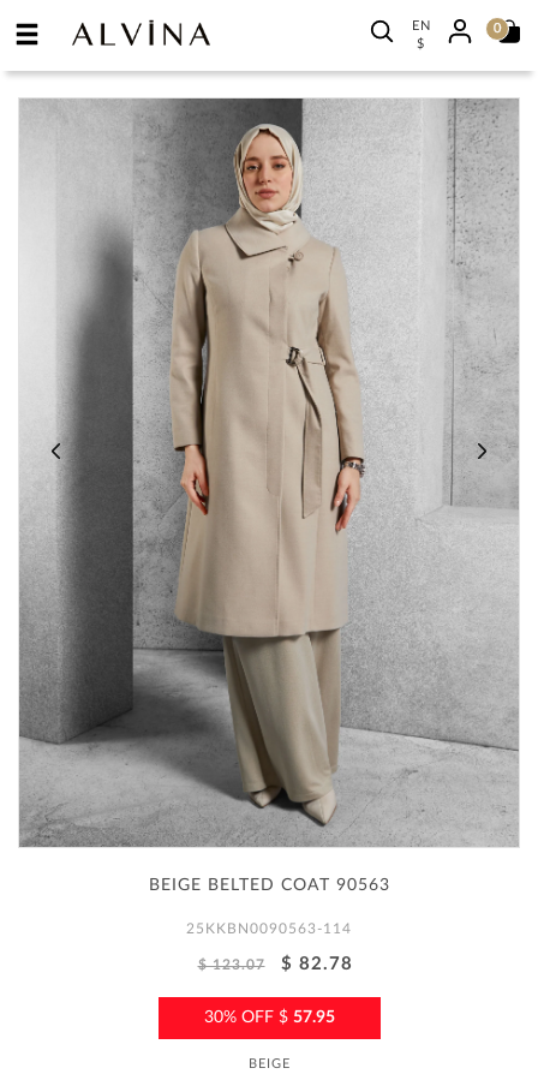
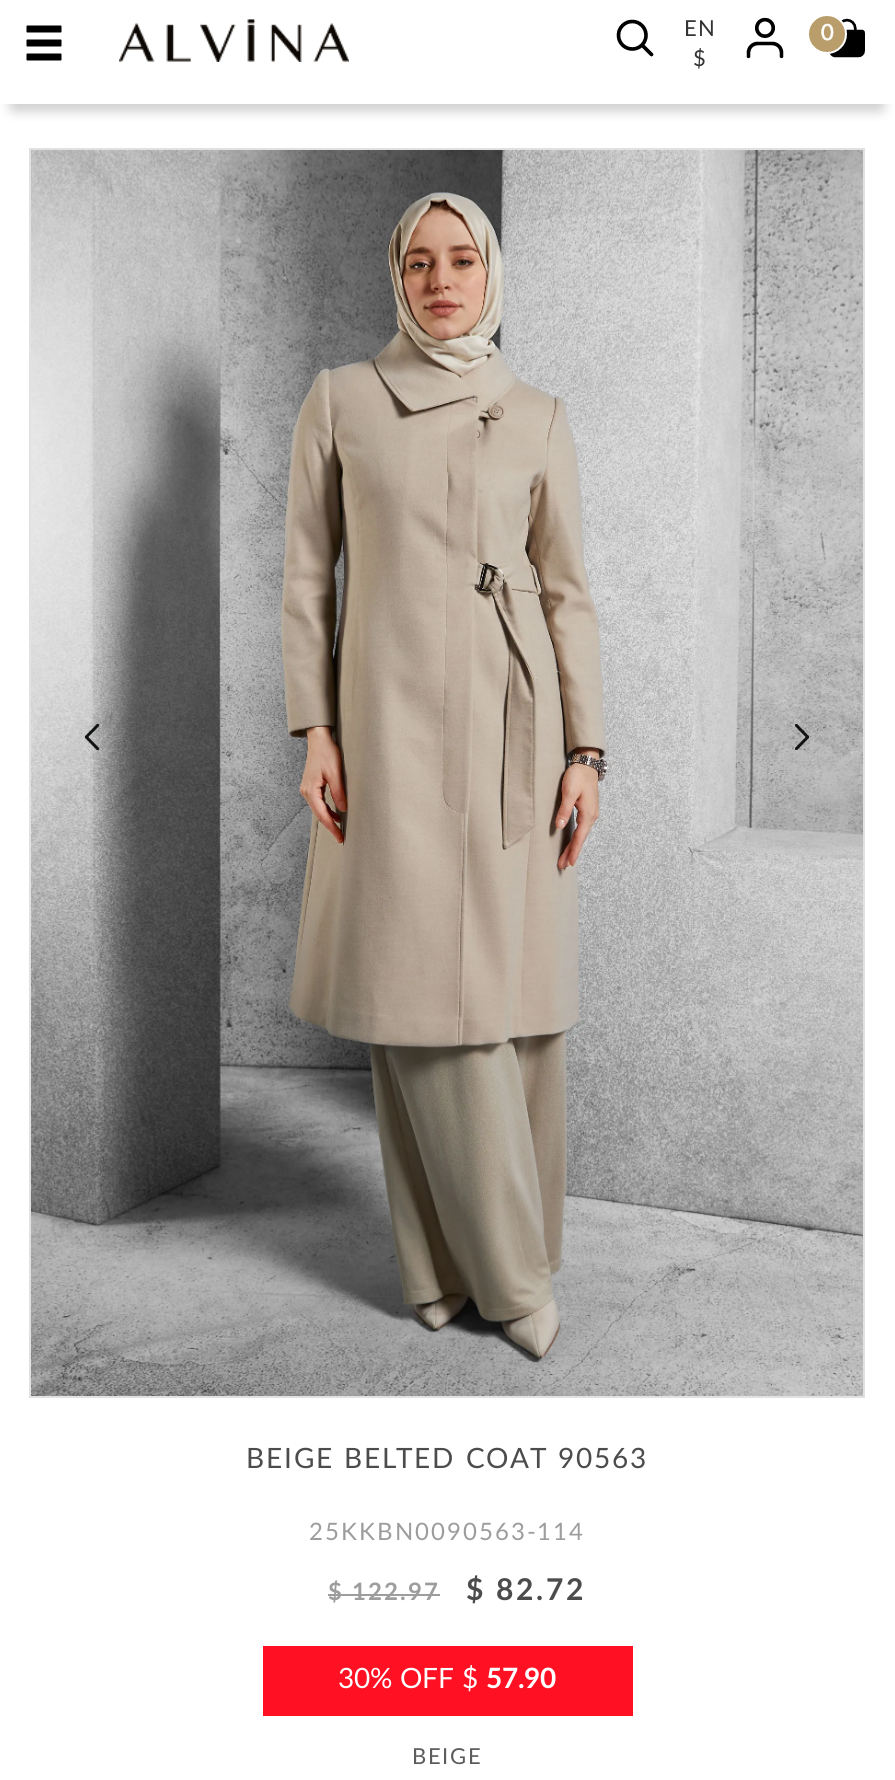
[198,957,265,971] $ 123.07 -> [328,1579,440,1603] $ 122.97
[280,954,352,972] $ 82.78 -> [466,1575,586,1605] $ 82.72
[204,1009,334,1025] 30% OFF $57.95 -> [338,1665,556,1693] 30% OFF $57.90

